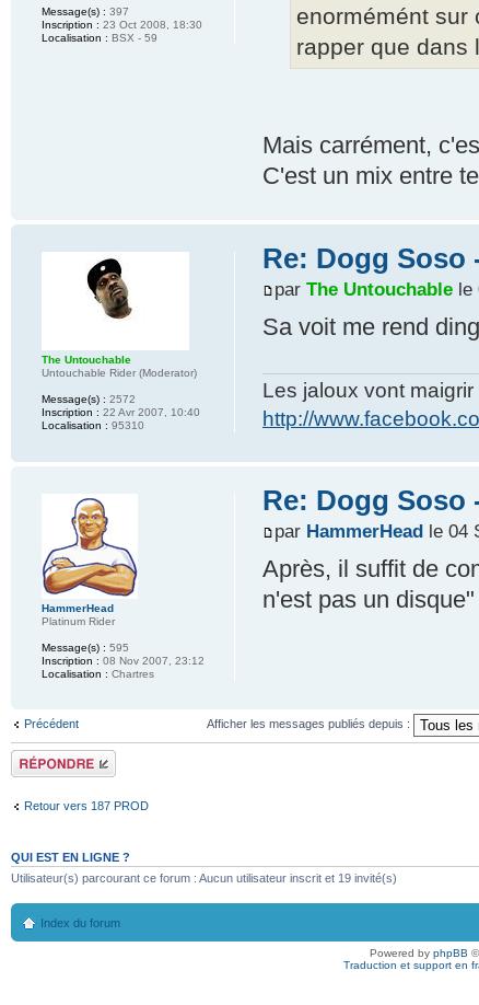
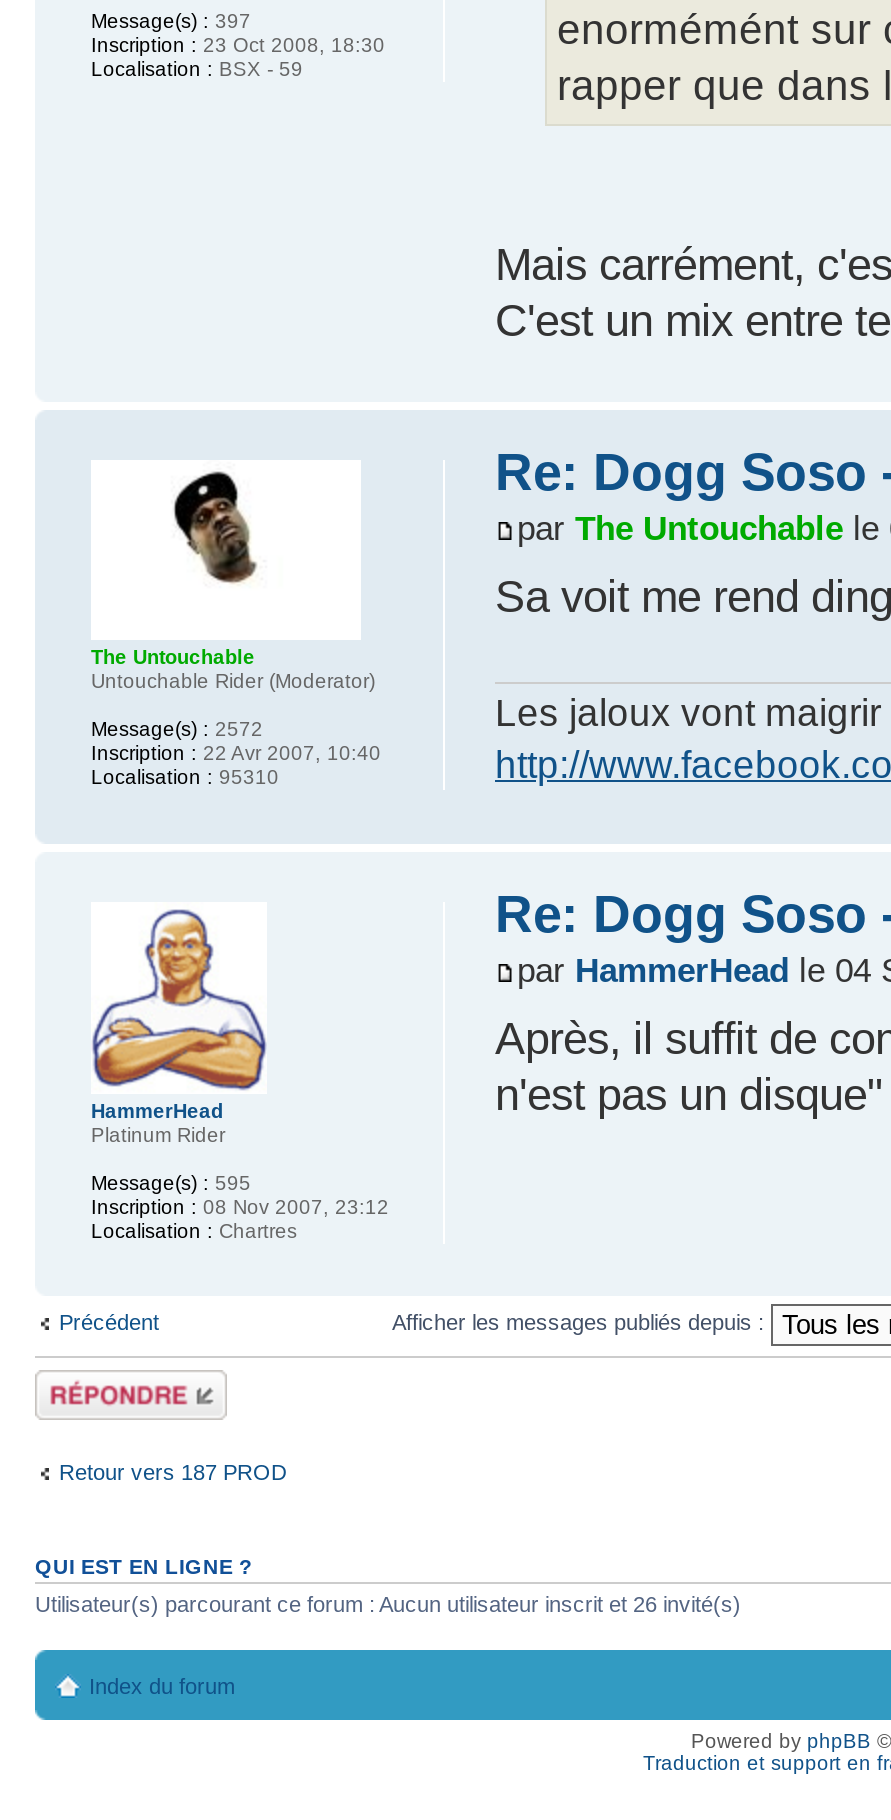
[11,871,397,884] Utilisateur(s) parcourant ce forum : Aucun utilisateur inscrit et 19 invité(s) -> [35,1592,741,1616] Utilisateur(s) parcourant ce forum : Aucun utilisateur inscrit et 26 invité(s)

